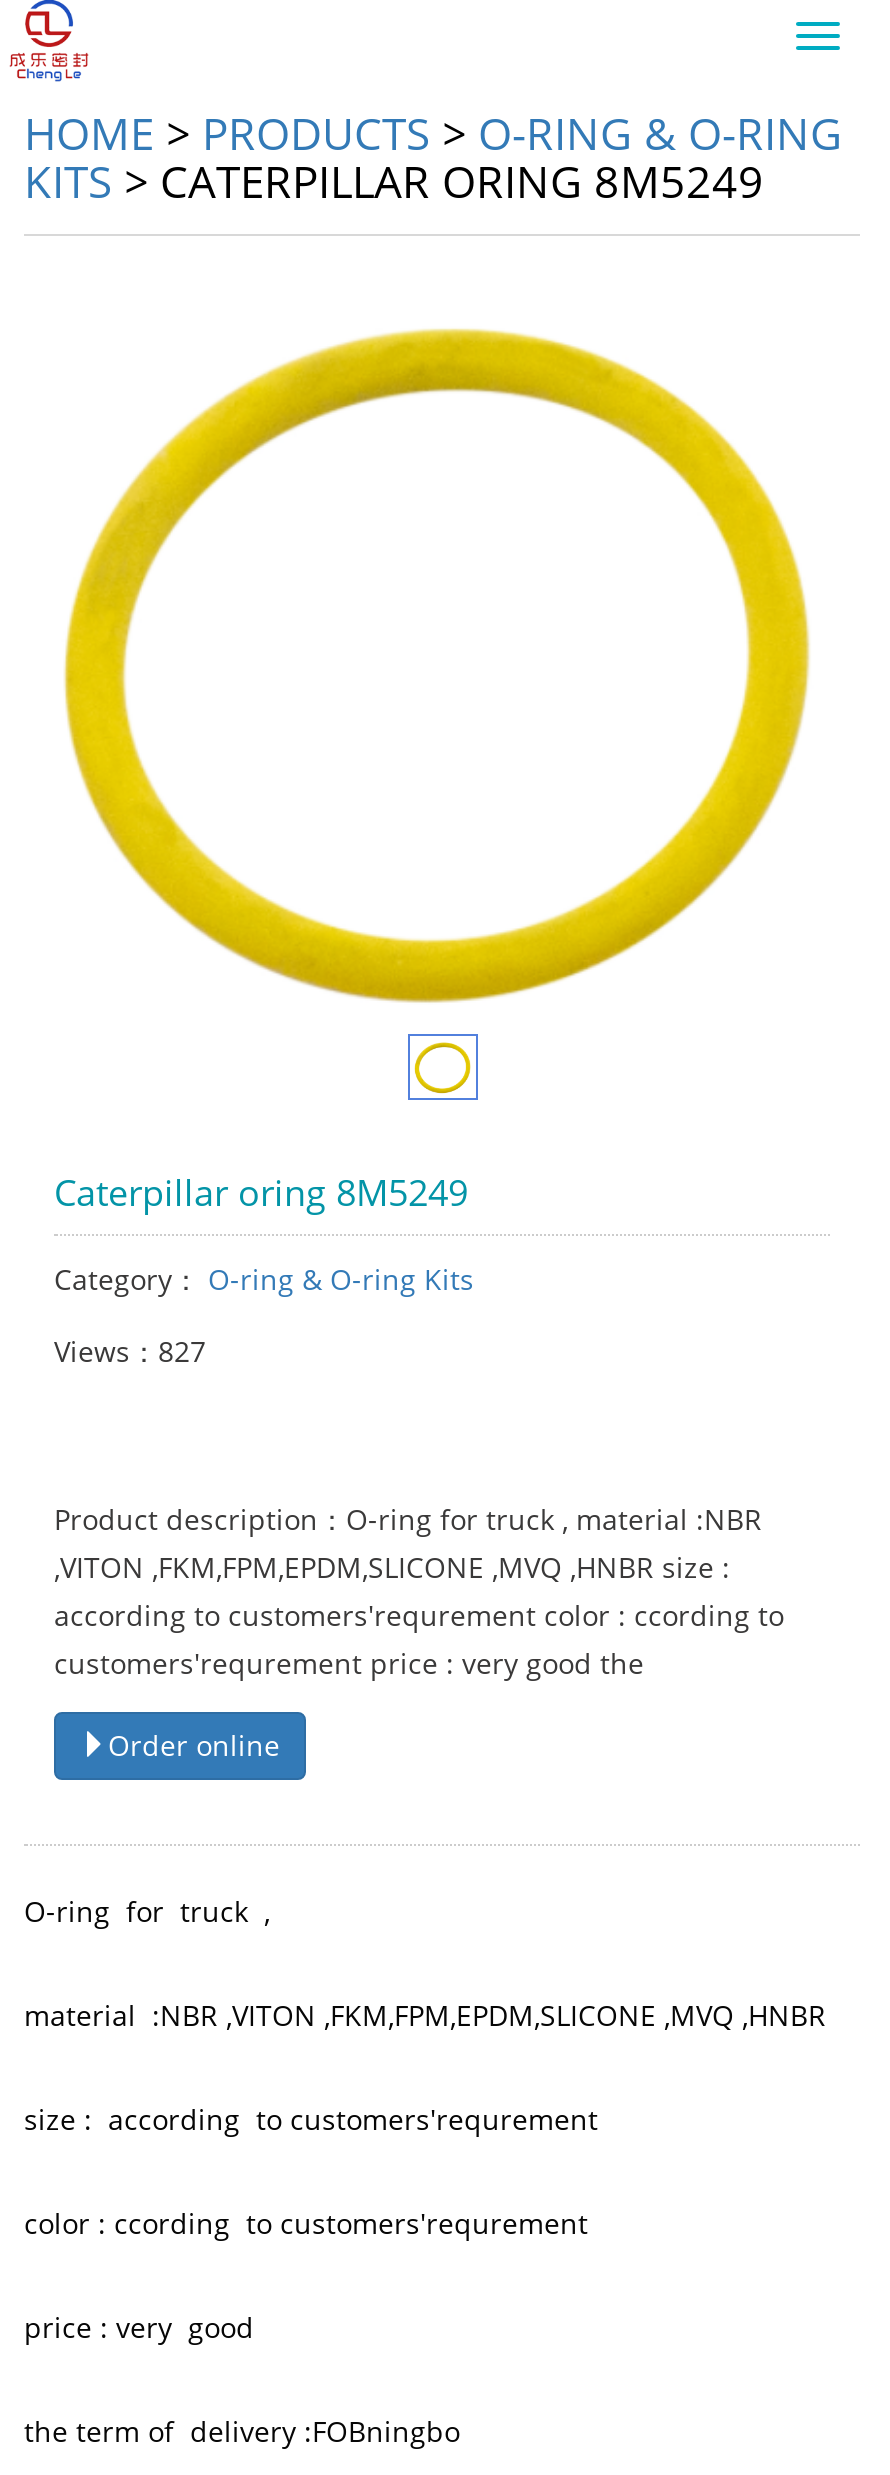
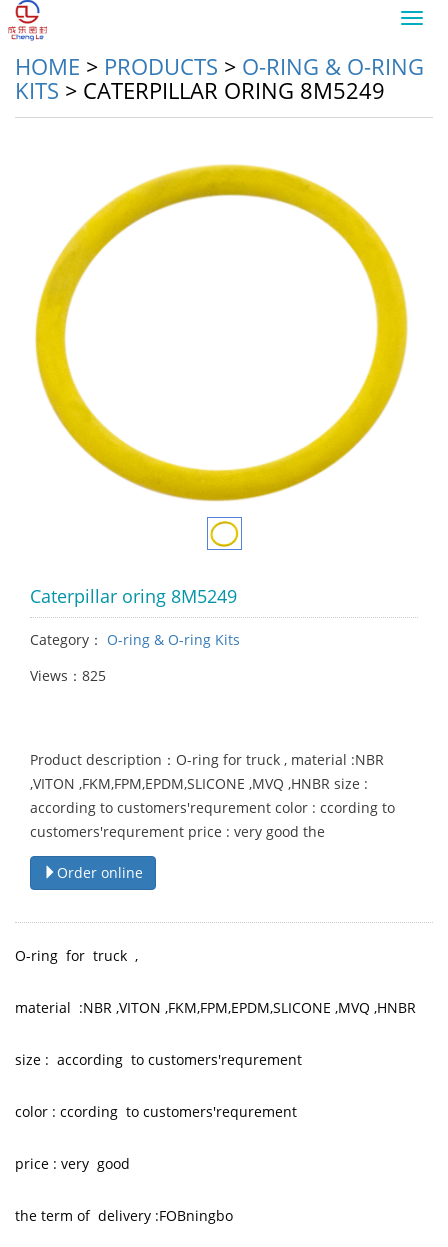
[54,1332,206,1370] Views：827 -> [30,666,106,685] Views：825

